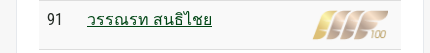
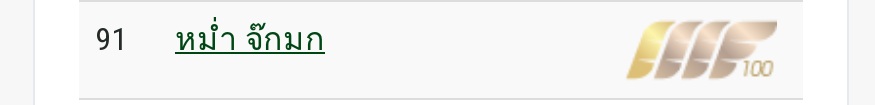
[87,10,212,29] วรรณรท สนธิไชย -> [175,20,325,58] หม่ำ จ๊กมก

